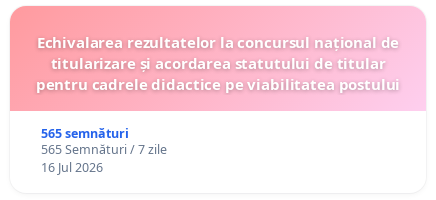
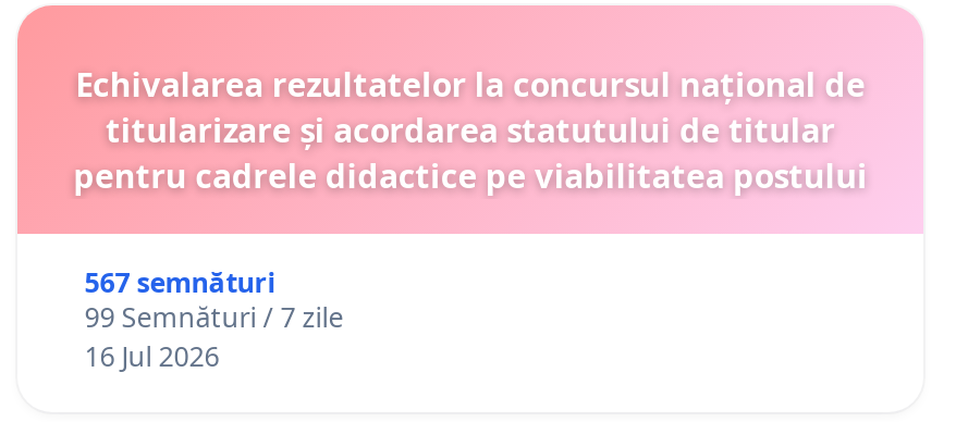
[41,125,129,142] 565 semnături -> [84,264,276,301] 567 semnături
[41,141,167,158] 565 Semnături / 7 zile -> [84,299,344,336] 99 Semnături / 7 zile

